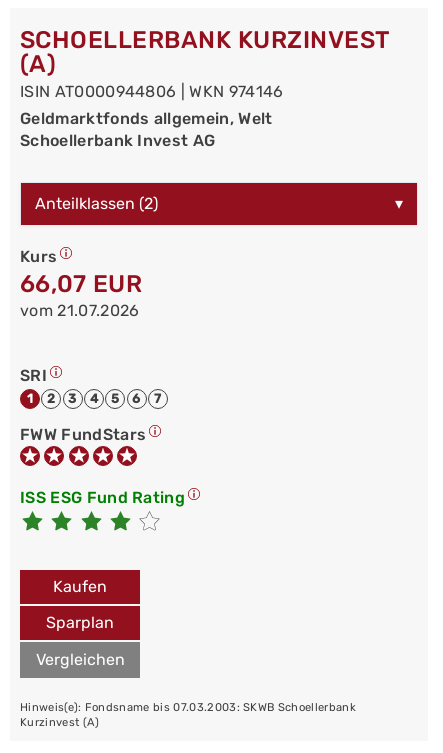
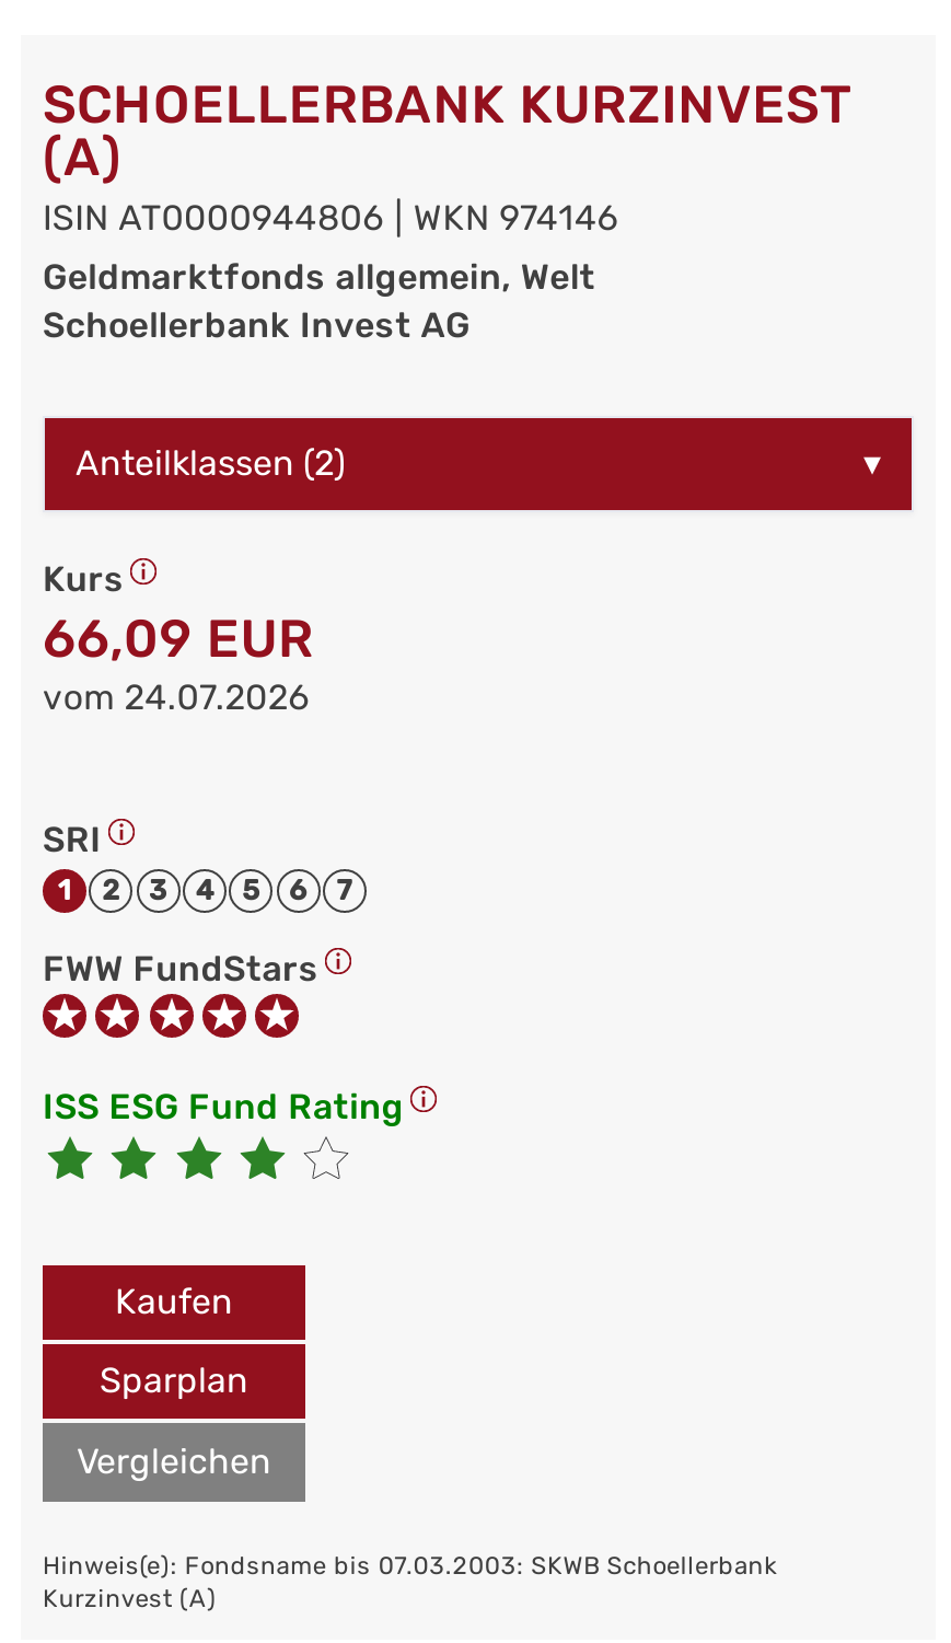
[20,270,142,298] 66,07 EUR -> [43,609,314,670] 66,09 EUR
[20,301,139,320] vom 21.07.2026 -> [43,676,311,718] vom 24.07.2026

